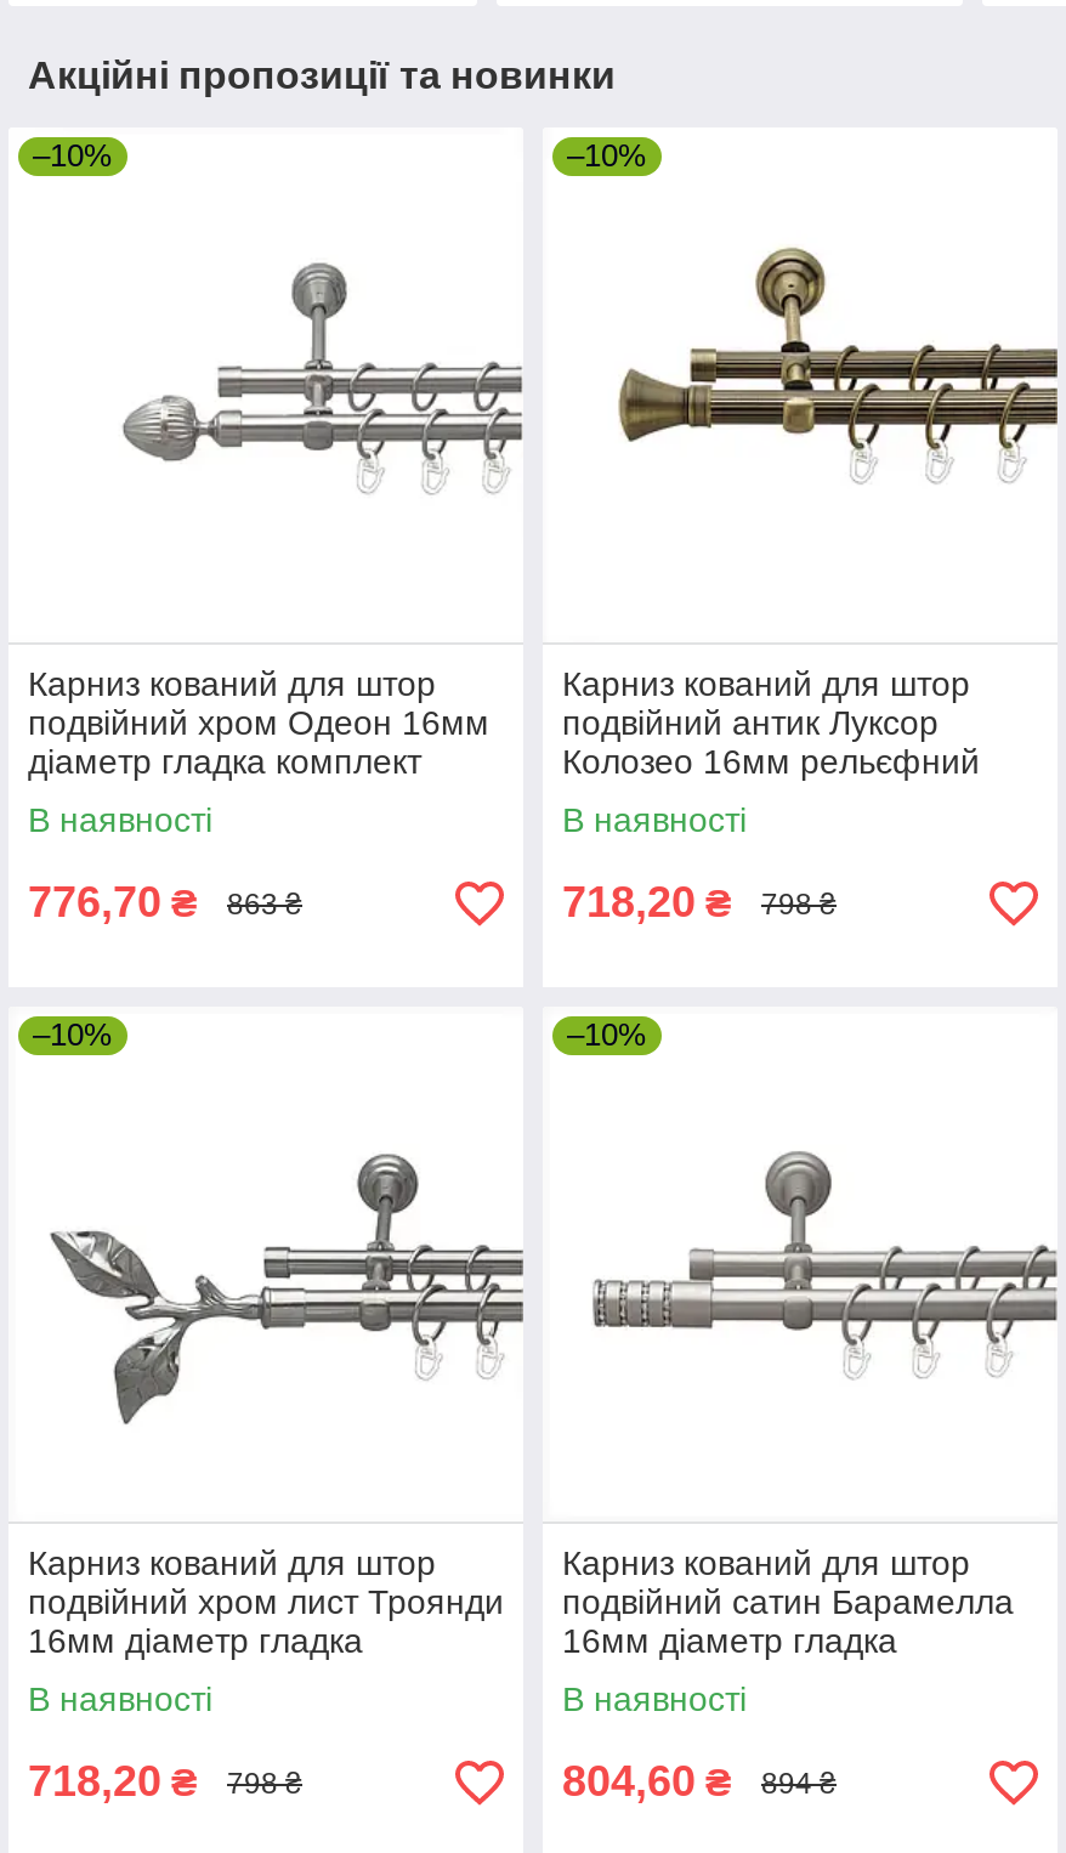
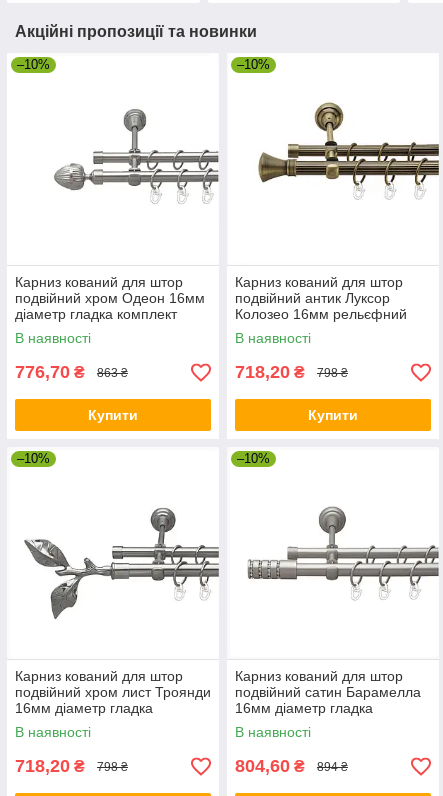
none -> [88,407,138,423] Купити
none -> [308,407,358,423] Купити

